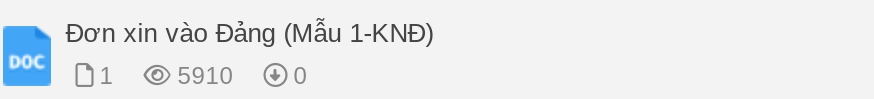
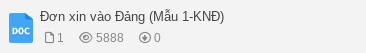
[177,62,233,90] 5910 -> [96,31,124,45] 5888

